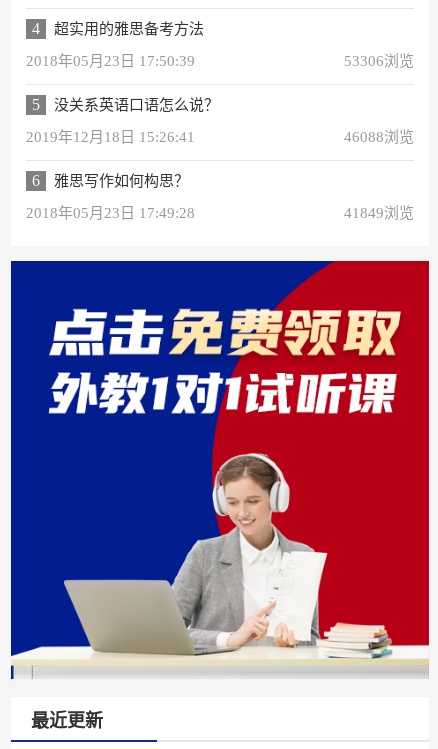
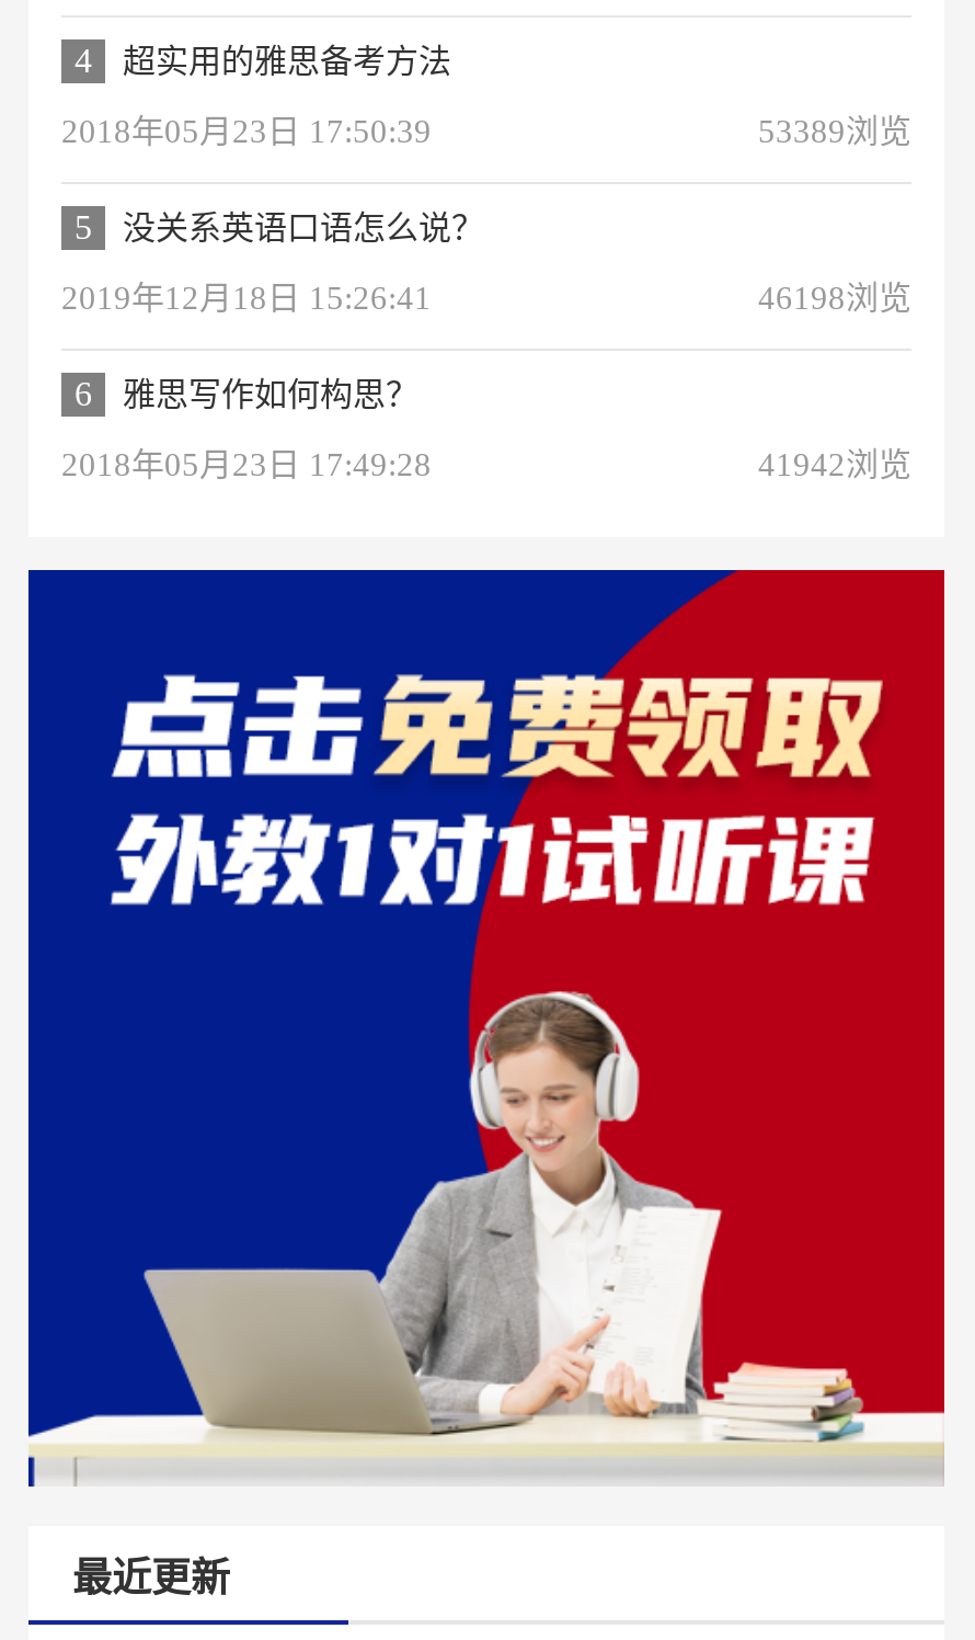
[344,53,414,69] 53306浏览 -> [758,114,911,149] 53389浏览
[344,129,414,145] 46088浏览 -> [758,281,911,316] 46198浏览
[344,205,414,221] 41849浏览 -> [758,447,911,482] 41942浏览

